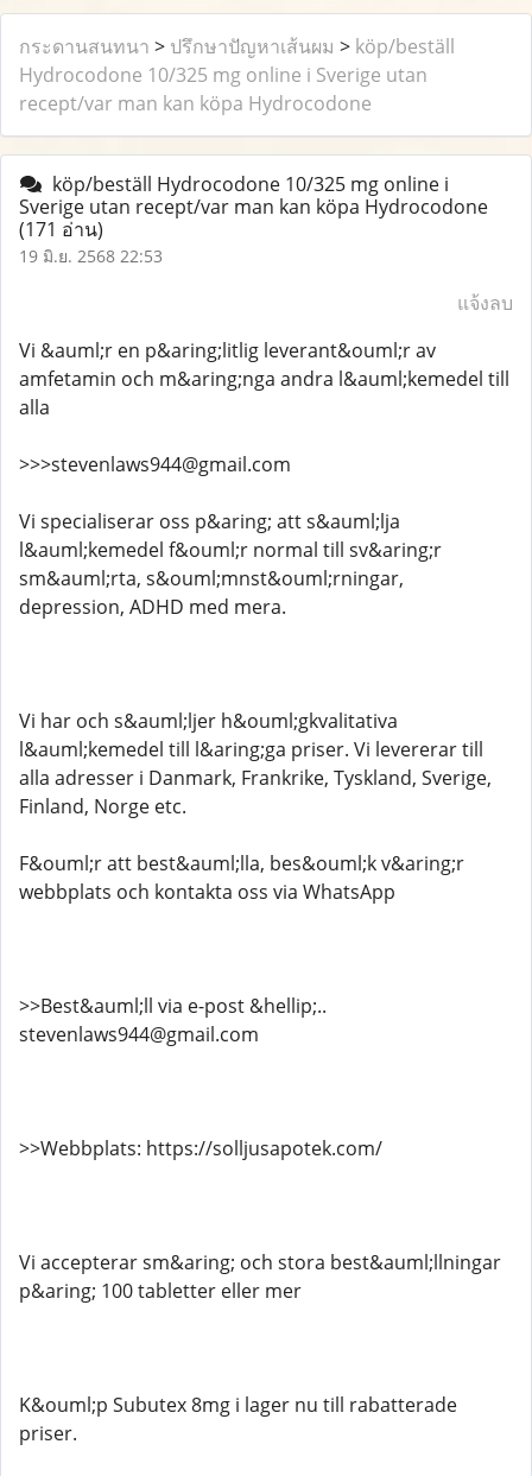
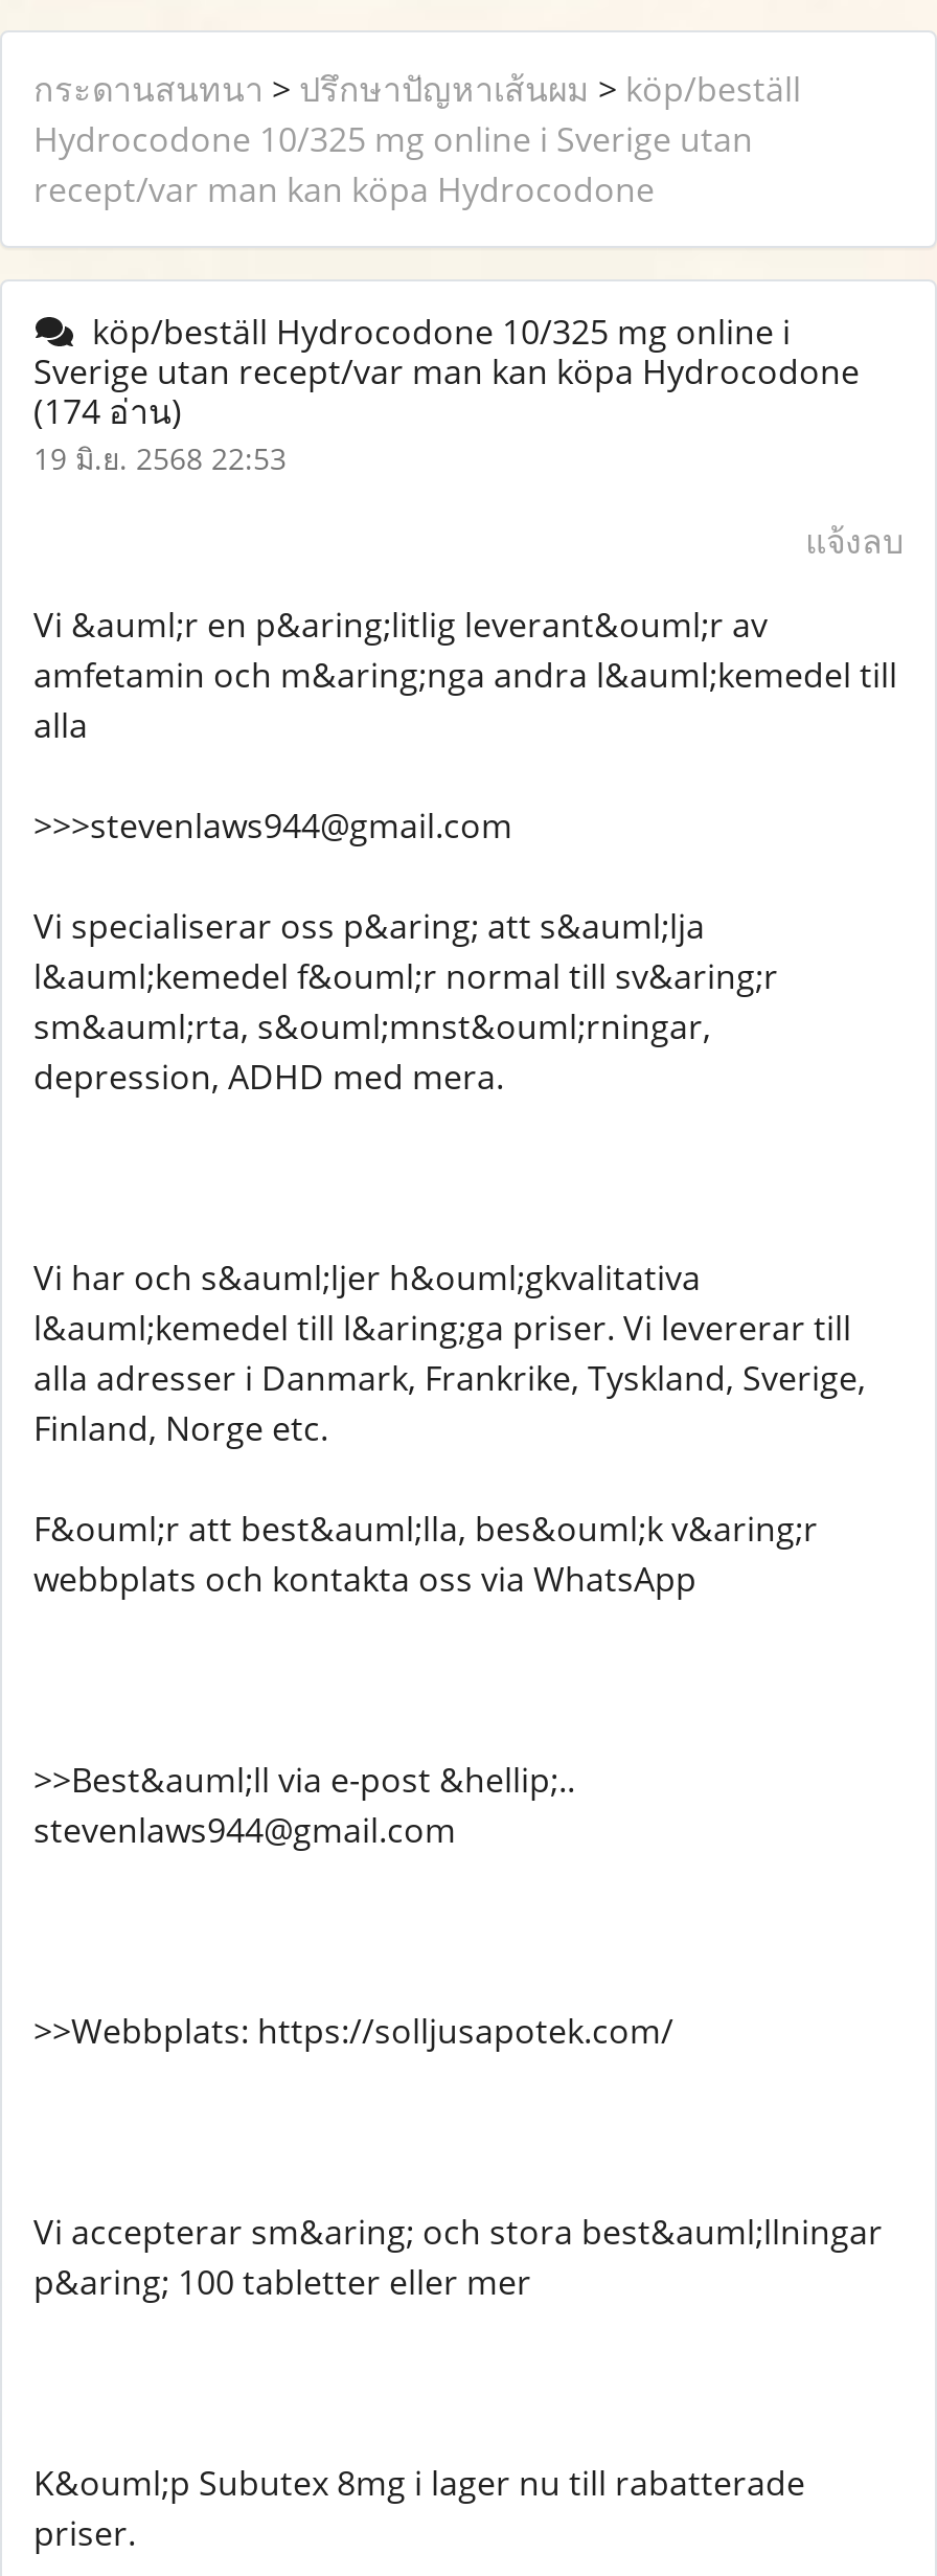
[19,216,103,242] (171 อ่าน) -> [33,388,182,434] (174 อ่าน)

